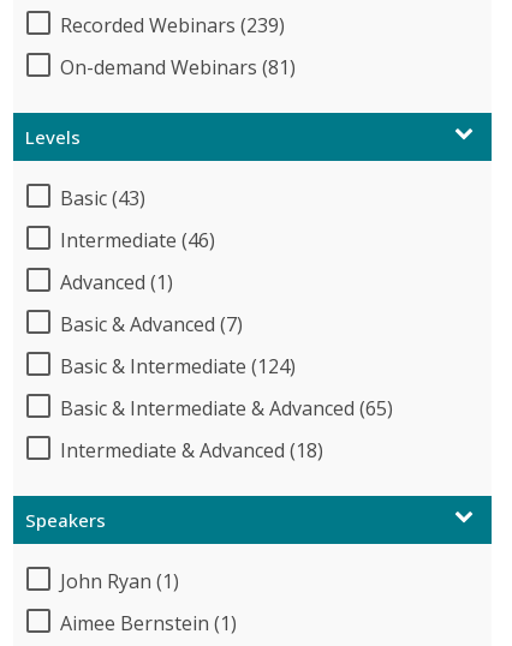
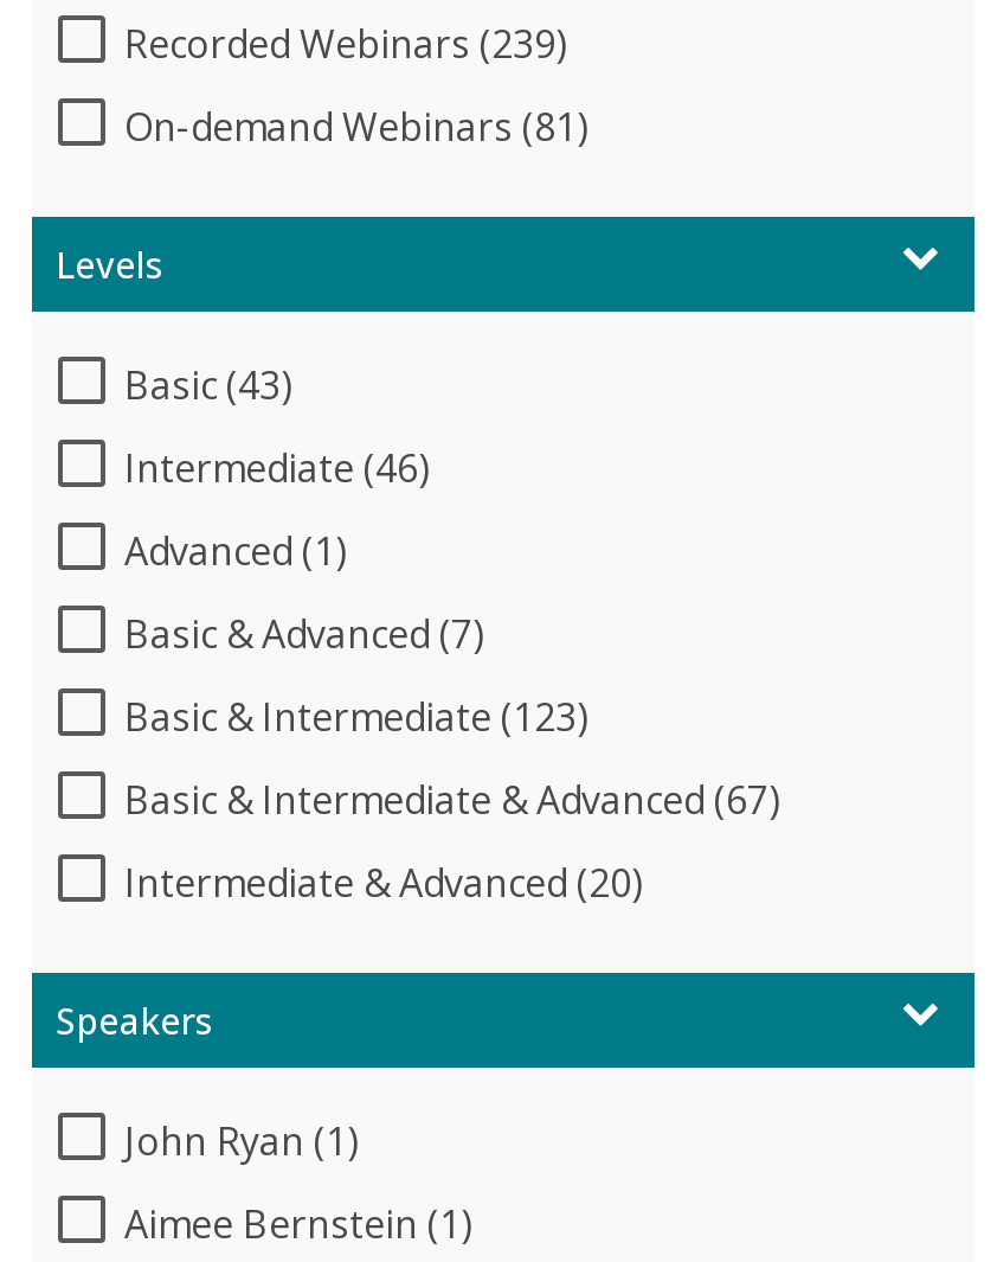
[60,352,296,379] Basic & Intermediate (124) -> [124,690,588,742] Basic & Intermediate (123)
[60,394,393,421] Basic & Intermediate & Advanced (65) -> [124,773,780,825] Basic & Intermediate & Advanced (67)
[60,436,323,463] Intermediate & Advanced (18) -> [124,856,643,908] Intermediate & Advanced (20)

